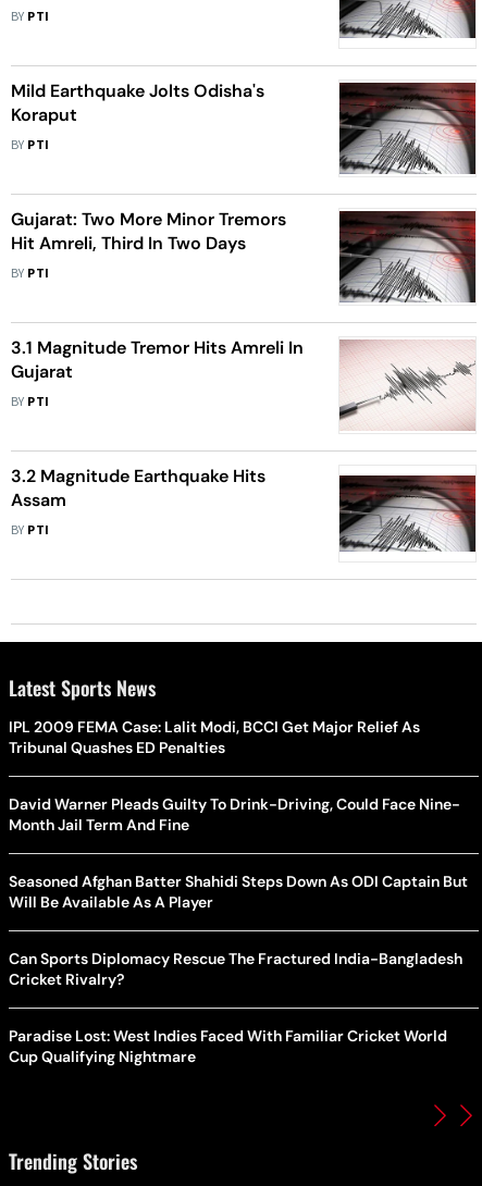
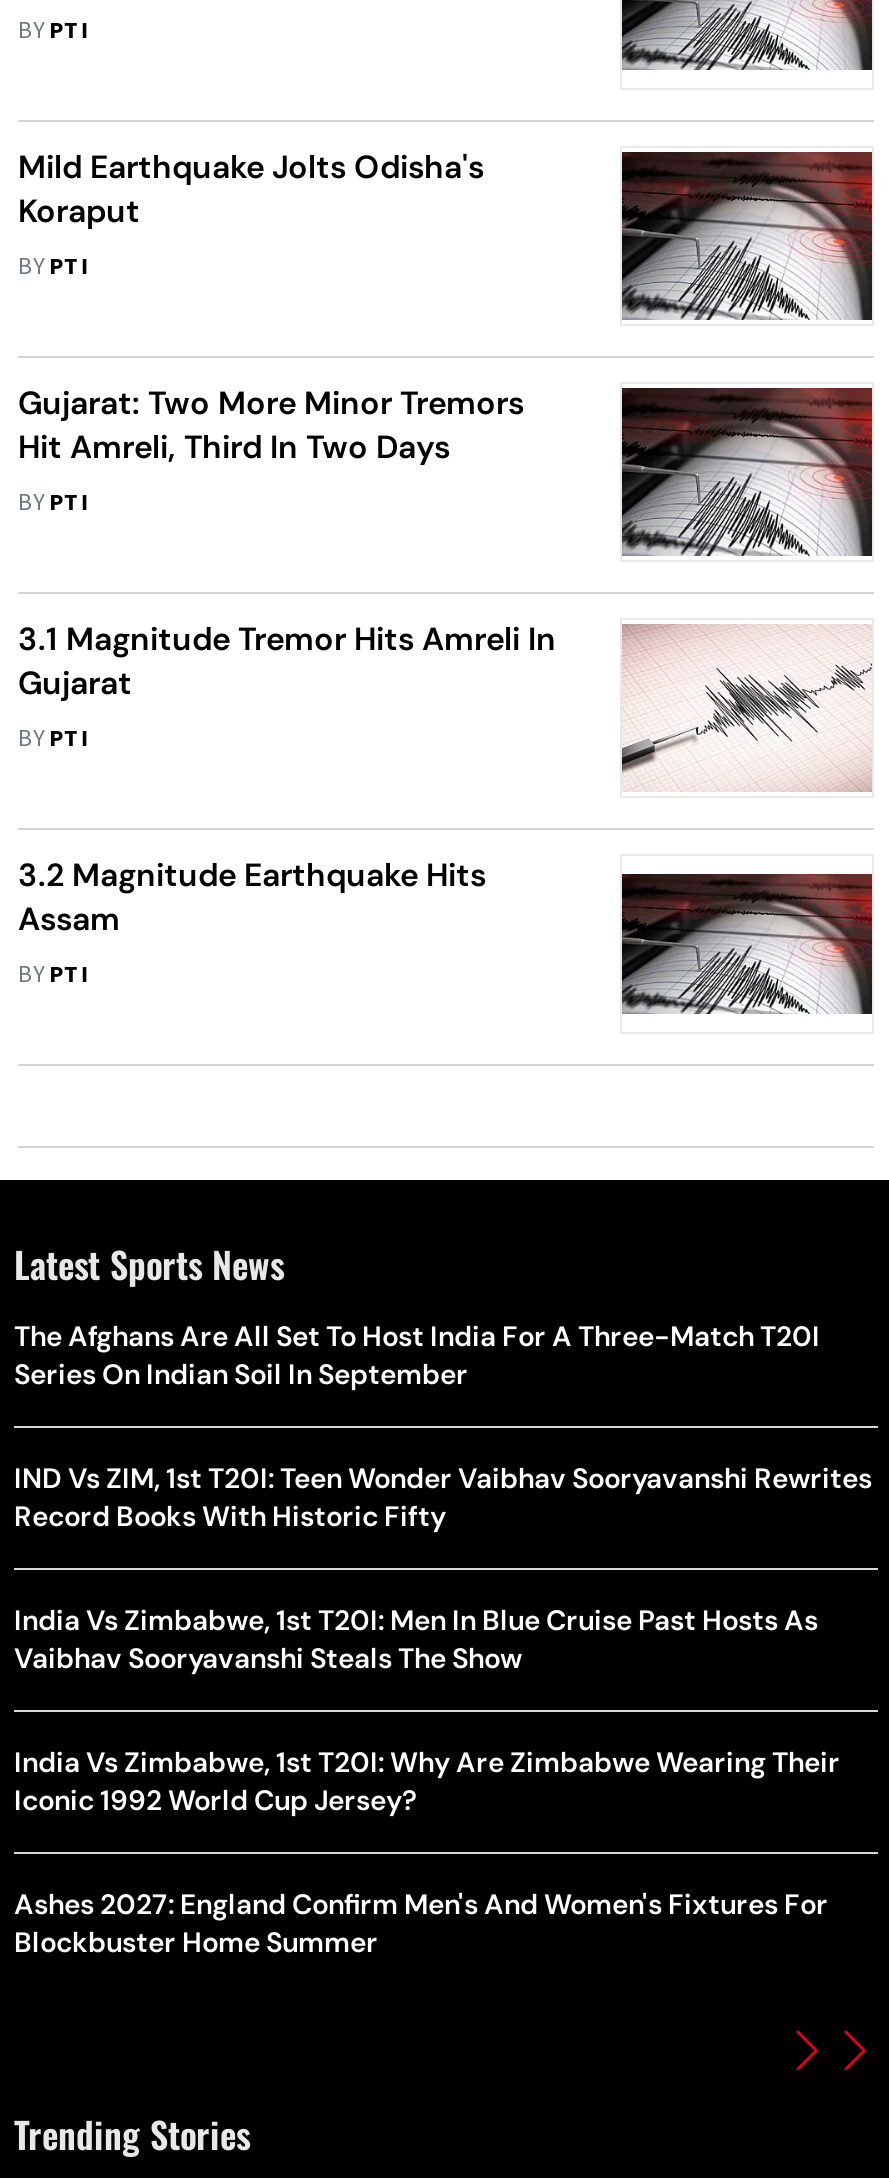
[9,717,420,757] IPL 2009 FEMA Case: Lalit Modi, BCCI Get Major Relief As | Tribunal Quashes ED Penalties -> [14,1318,820,1392] The Afghans Are All Set To Host India For A Three-Match T20I | Series On Indian Soil In September
[9,794,460,835] David Warner Pleads Guilty To Drink-Driving, Could Face Nine- | Month Jail Term And Fine -> [14,1460,872,1534] IND Vs ZIM, 1st T20I: Teen Wonder Vaibhav Sooryavanshi Rewrites | Record Books With Historic Fifty
[9,872,468,912] Seasoned Afghan Batter Shahidi Steps Down As ODI Captain But | Will Be Available As A Player -> [14,1602,818,1676] India Vs Zimbabwe, 1st T20I: Men In Blue Cruise Past Hosts As | Vaibhav Sooryavanshi Steals The Show
[9,949,462,989] Can Sports Diplomacy Rescue The Fractured India-Bangladesh | Cricket Rivalry? -> [14,1744,840,1818] India Vs Zimbabwe, 1st T20I: Why Are Zimbabwe Wearing Their | Iconic 1992 World Cup Jersey?
[9,1026,447,1066] Paradise Lost: West Indies Faced With Familiar Cricket World | Cup Qualifying Nightmare -> [14,1886,828,1960] Ashes 2027: England Confirm Men's And Women's Fixtures For | Blockbuster Home Summer

